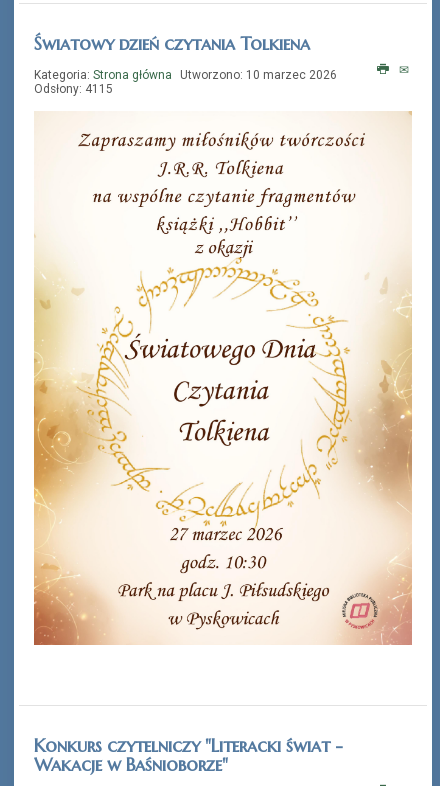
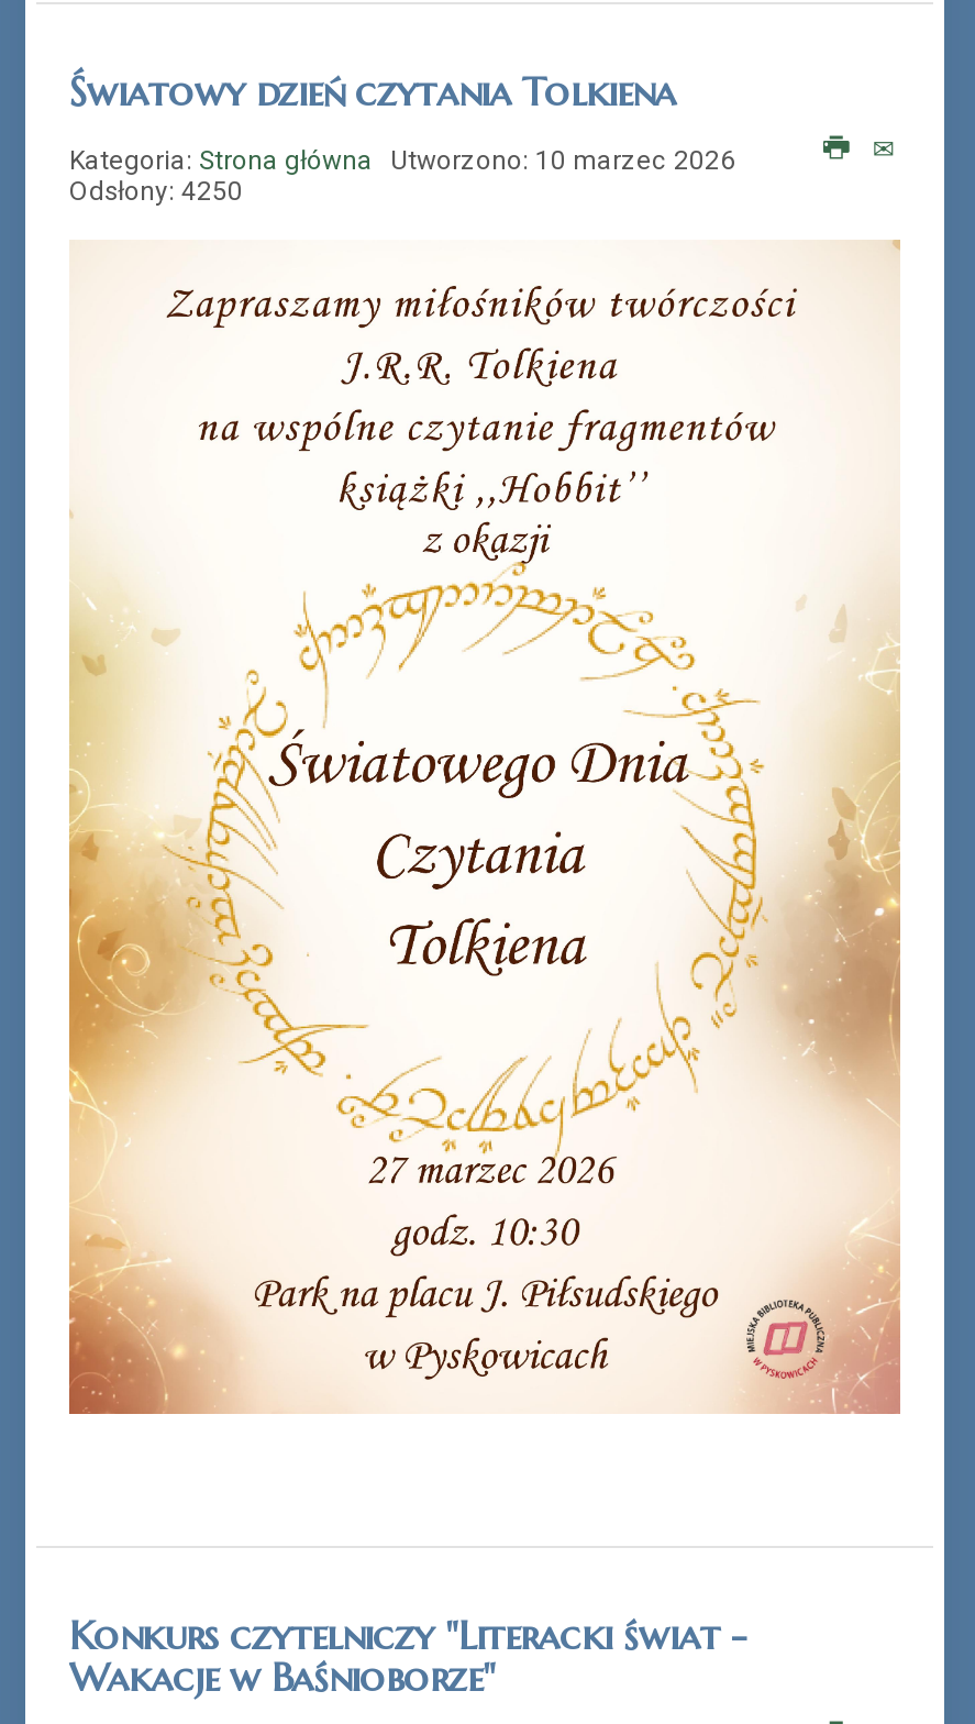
[34,82,113,96] Odsłony: 4115 -> [69,175,243,206] Odsłony: 4250

